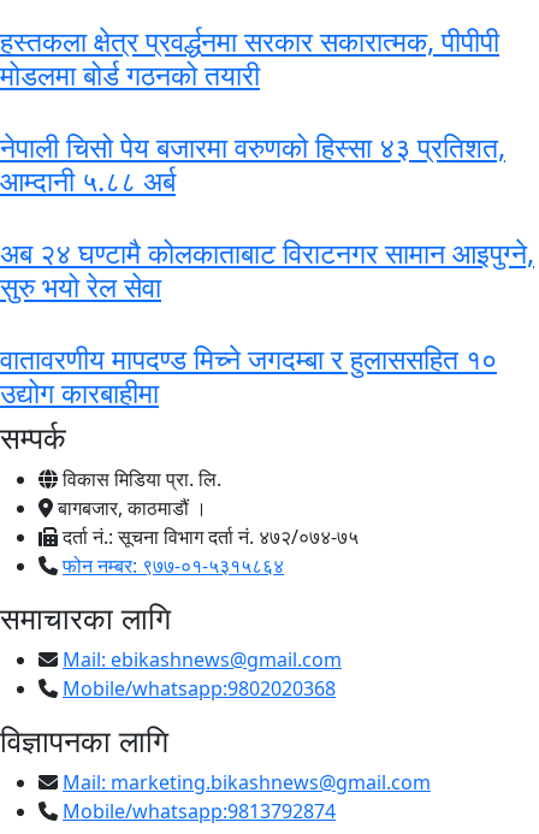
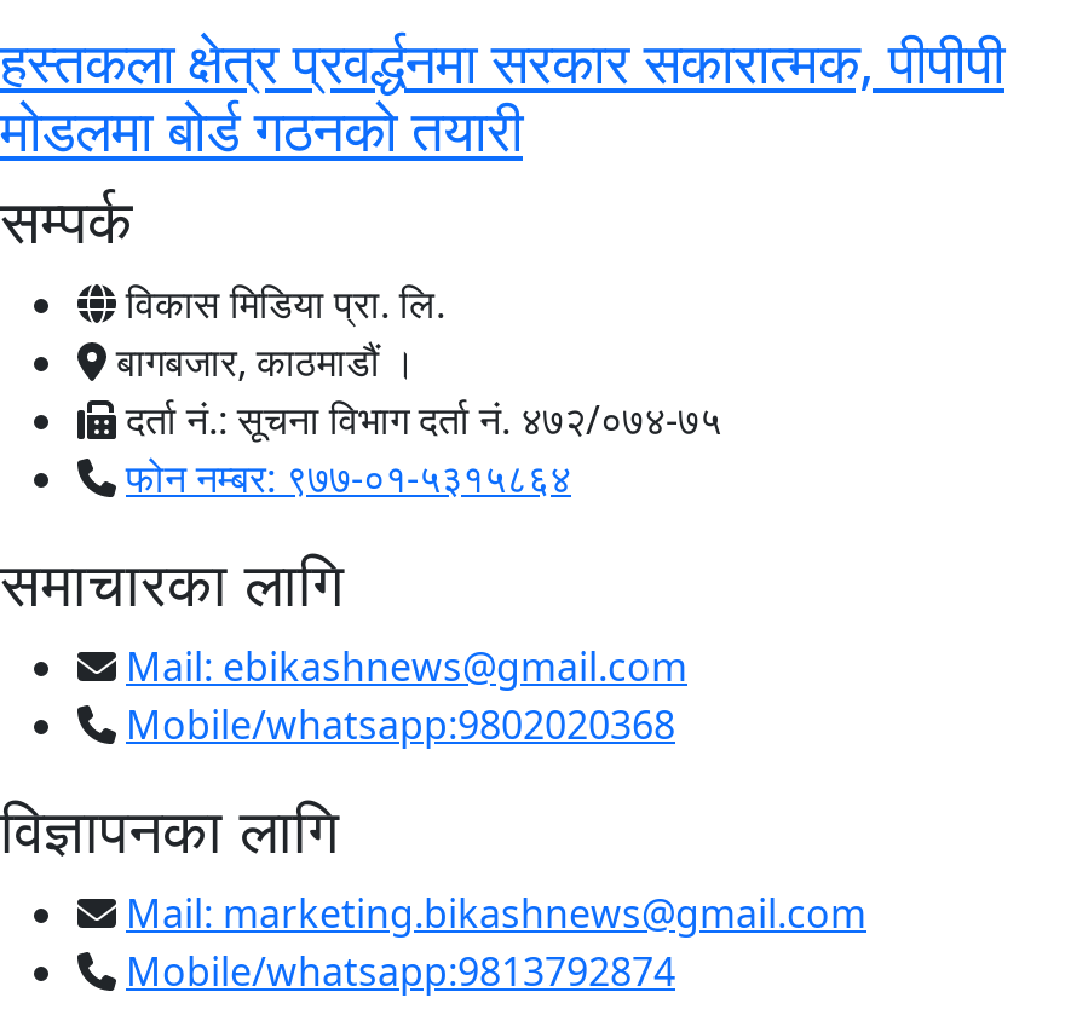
[0,128,534,412] नेपाली चिसो पेय बजारमा वरुणको हिस्सा ४३ प्रतिशत, | आम्दानी ५.८८ अर्ब | अब २४ घण्टामै कोलकाताबाट विराटनगर सामान आइपुग्ने, | सुरु भयो रेल सेवा | वातावरणीय मापदण्ड मिच्ने जगदम्बा र हुलाससहित १० | उद्योग कारबाहीमा -> none

